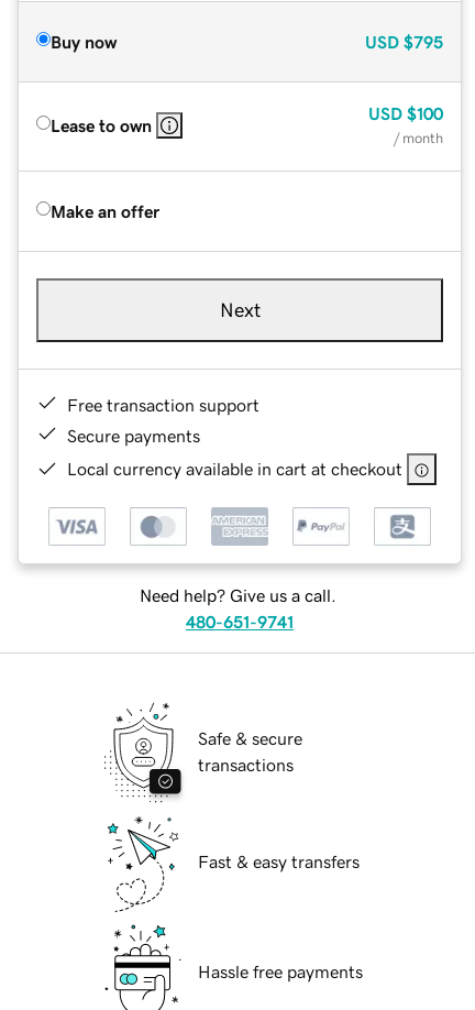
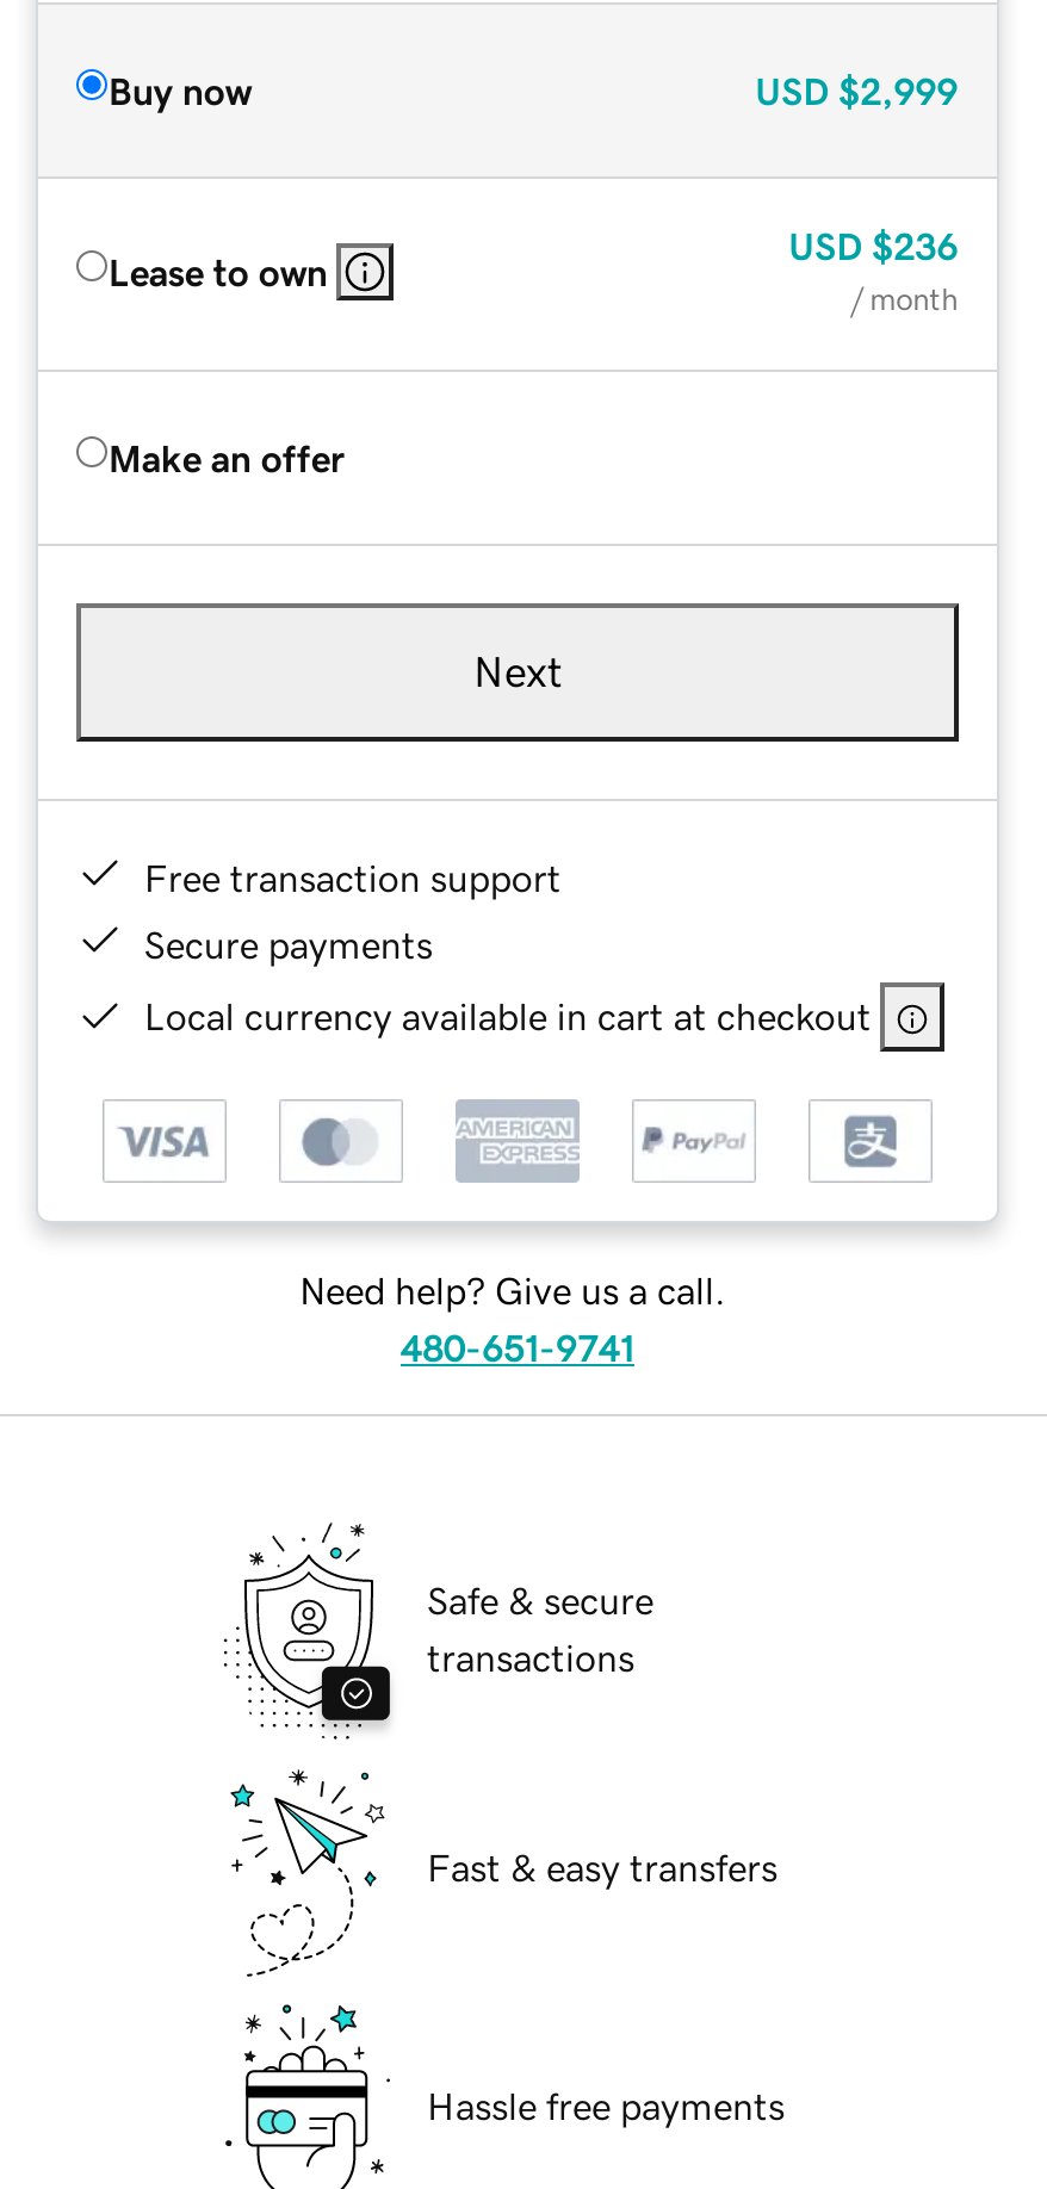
[365,33,443,50] USD $795 -> [755,71,958,109] USD $2,999
[368,104,443,122] USD $100 -> [788,226,958,264] USD $236

